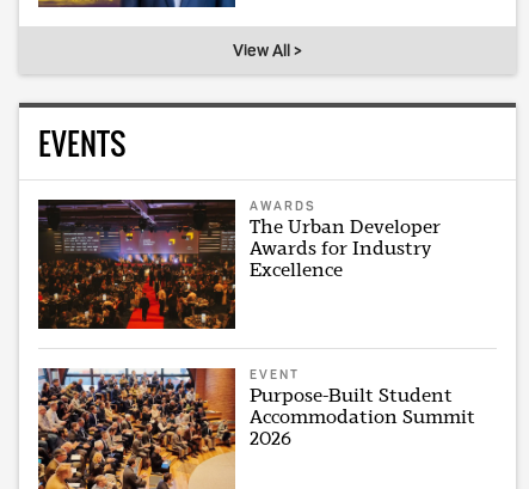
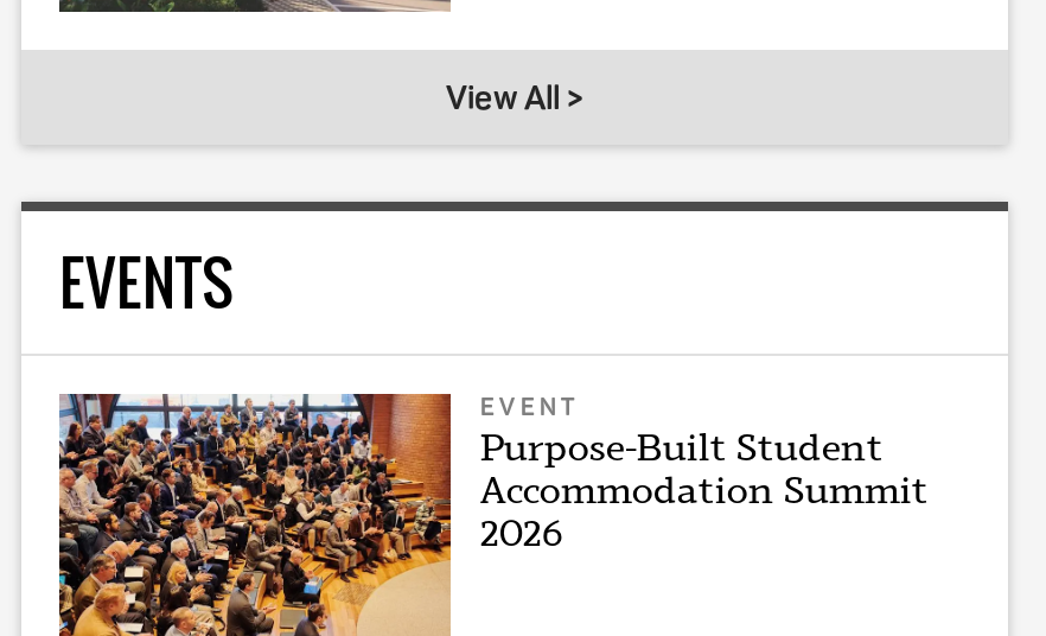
[37,198,441,330] [image] | AWARDS | The Urban Developer | Awards for Industry | Excellence -> none

